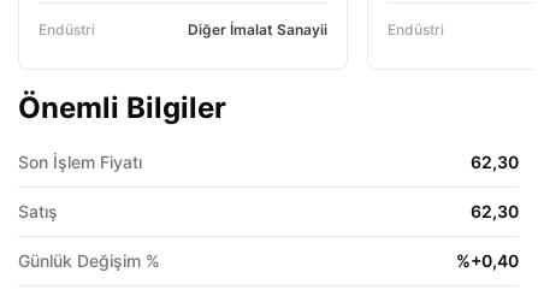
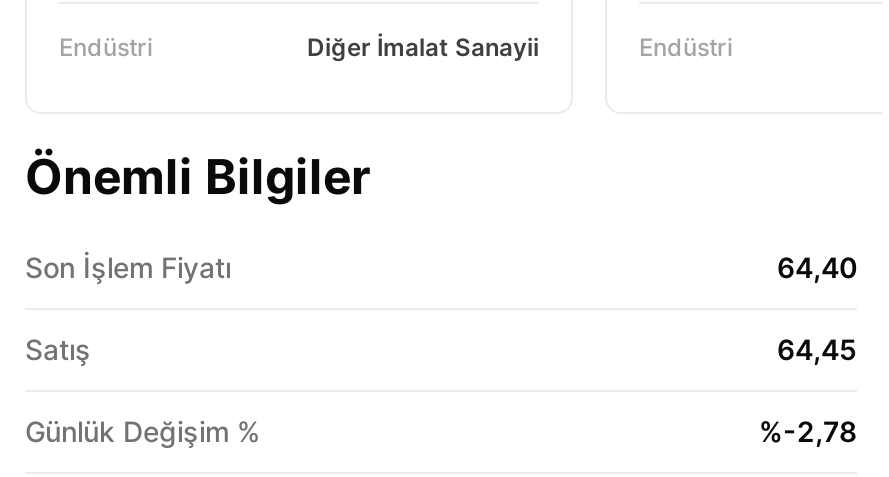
[471,152,519,172] 62,30 -> [777,250,857,284] 64,40
[471,201,519,221] 62,30 -> [777,332,857,366] 64,45
[456,250,519,271] %+0,40 -> [759,414,857,448] %-2,78

